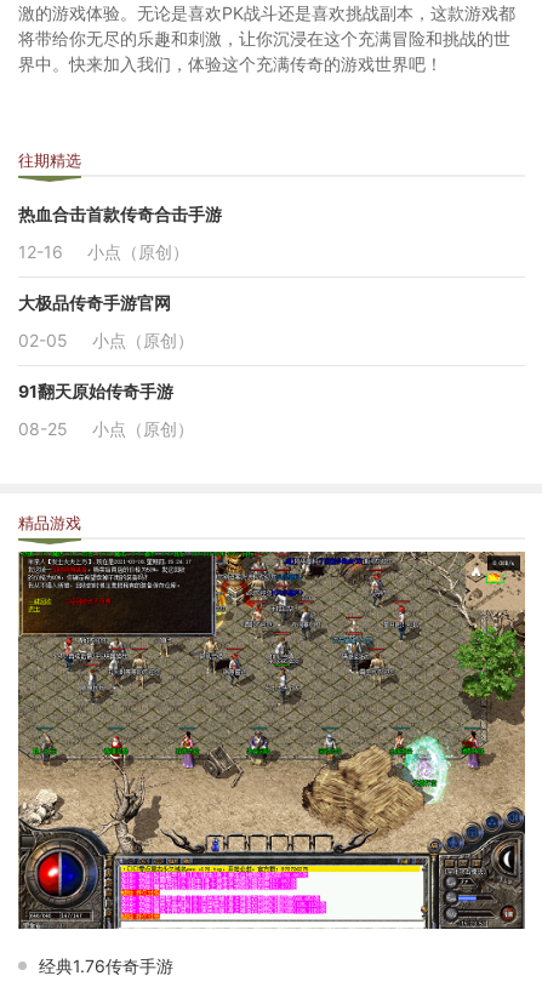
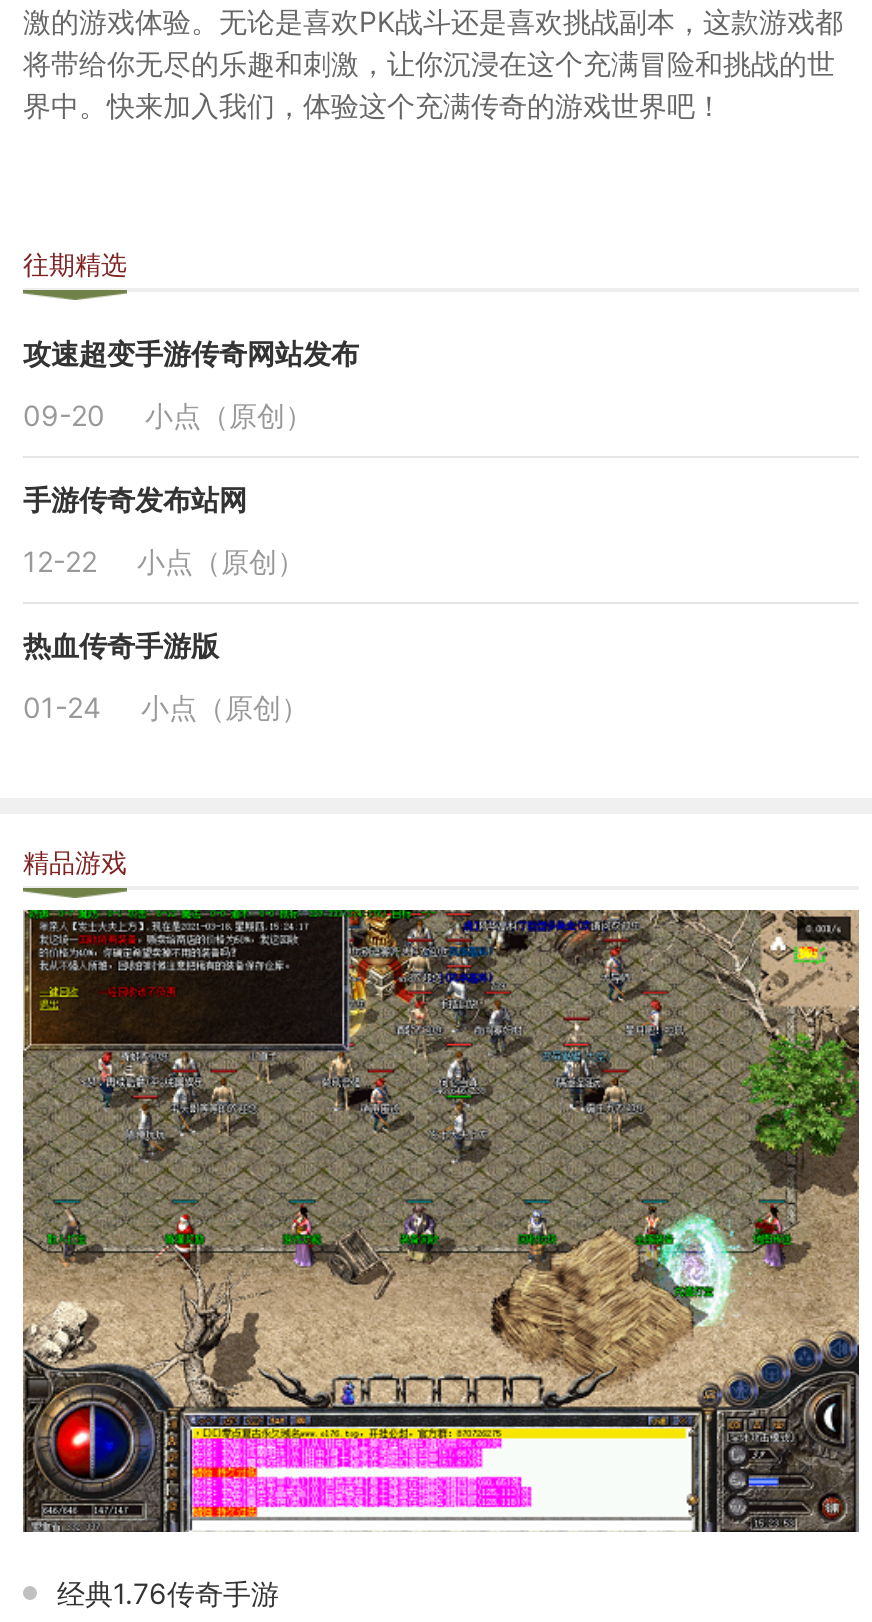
[18,204,222,224] 热血合击首款传奇合击手游 -> [23,336,359,370] 攻速超变手游传奇网站发布
[18,241,189,262] 12-16 小点（原创） -> [23,398,313,432] 09-20 小点（原创）
[18,292,171,313] 大极品传奇手游官网 -> [23,482,247,516] 手游传奇发布站网
[18,330,194,350] 02-05 小点（原创） -> [23,544,305,578] 12-22 小点（原创）
[18,381,173,401] 91翻天原始传奇手游 -> [23,628,219,662] 热血传奇手游版
[18,418,194,439] 08-25 小点（原创） -> [23,690,309,724] 01-24 小点（原创）

